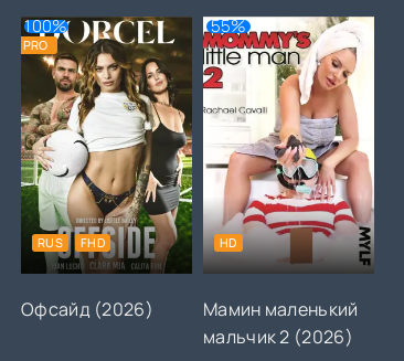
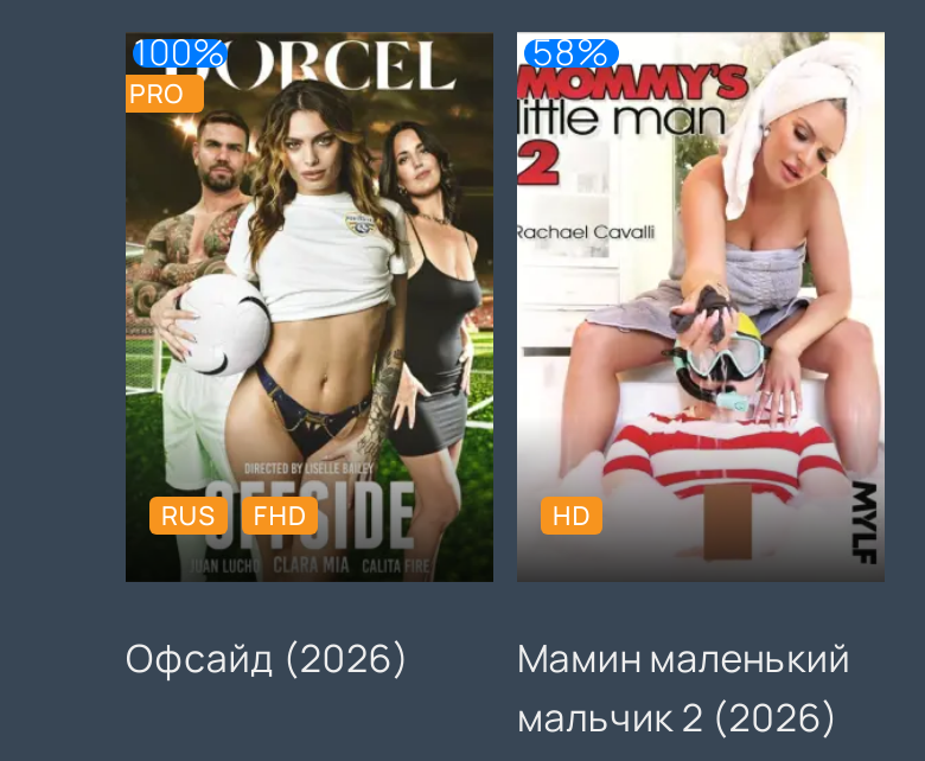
[210,14,247,38] 55% -> [532,26,611,76] 58%

